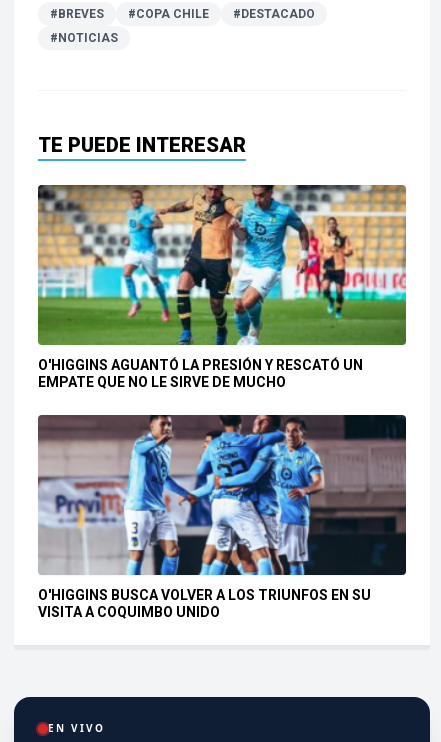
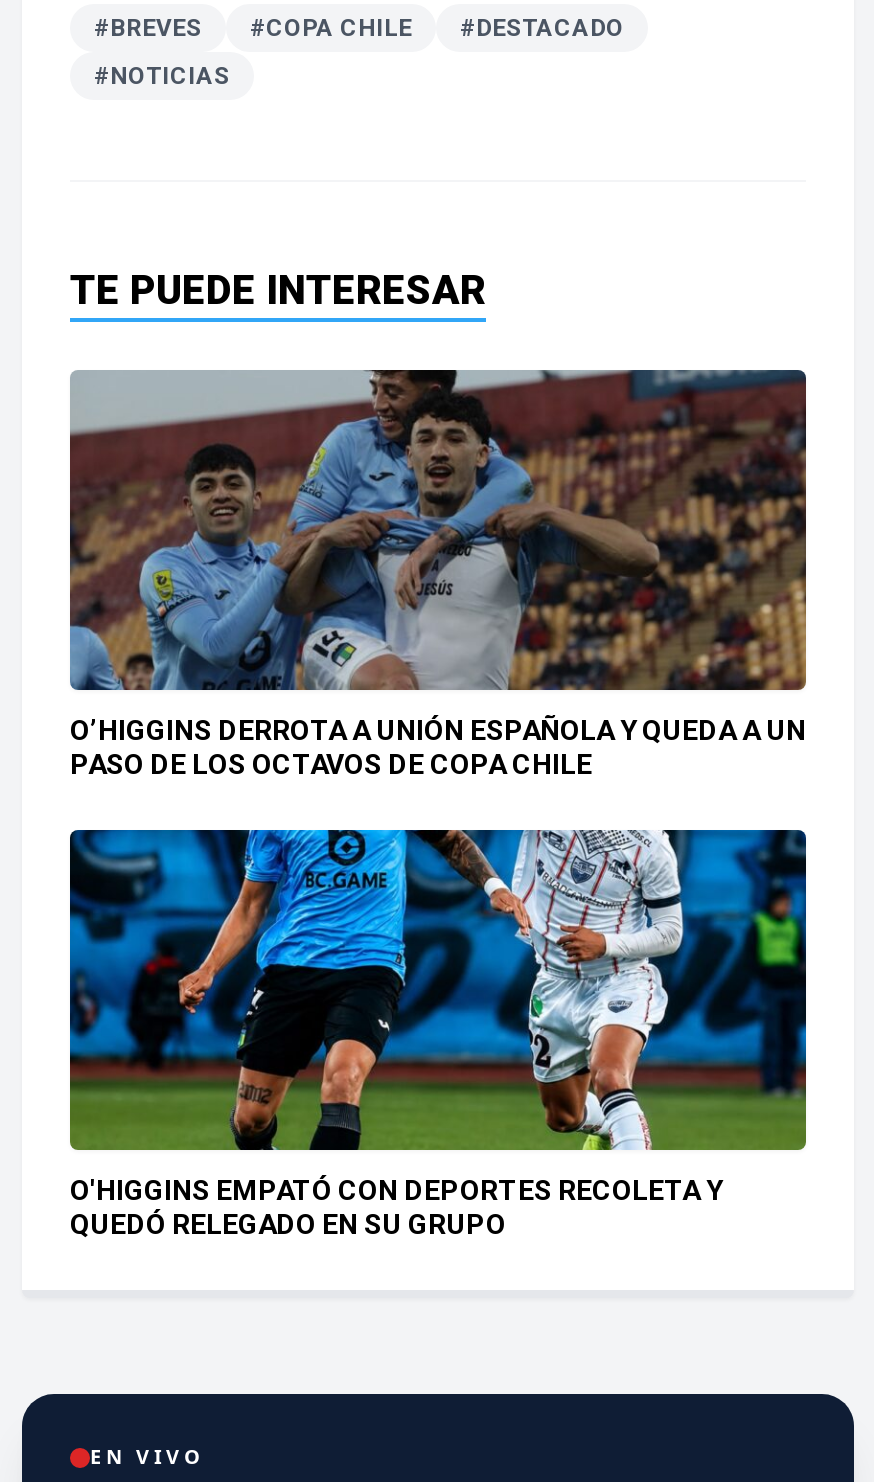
[37,184,407,390] [image] | O'HIGGINS AGUANTÓ LA PRESIÓN Y RESCATÓ UN | EMPATE QUE NO LE SIRVE DE MUCHO -> [68,368,808,781] [image] | O’HIGGINS DERROTA A UNIÓN ESPAÑOLA Y QUEDA A UN | PASO DE LOS OCTAVOS DE COPA CHILE
[37,414,407,620] [image] | O'HIGGINS BUSCA VOLVER A LOS TRIUNFOS EN SU | VISITA A COQUIMBO UNIDO -> [68,828,808,1241] [image] | O'HIGGINS EMPATÓ CON DEPORTES RECOLETA Y | QUEDÓ RELEGADO EN SU GRUPO

